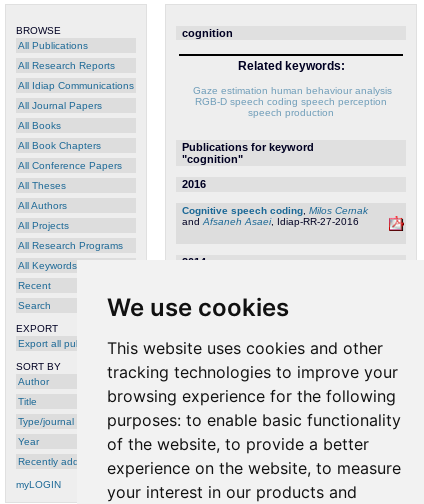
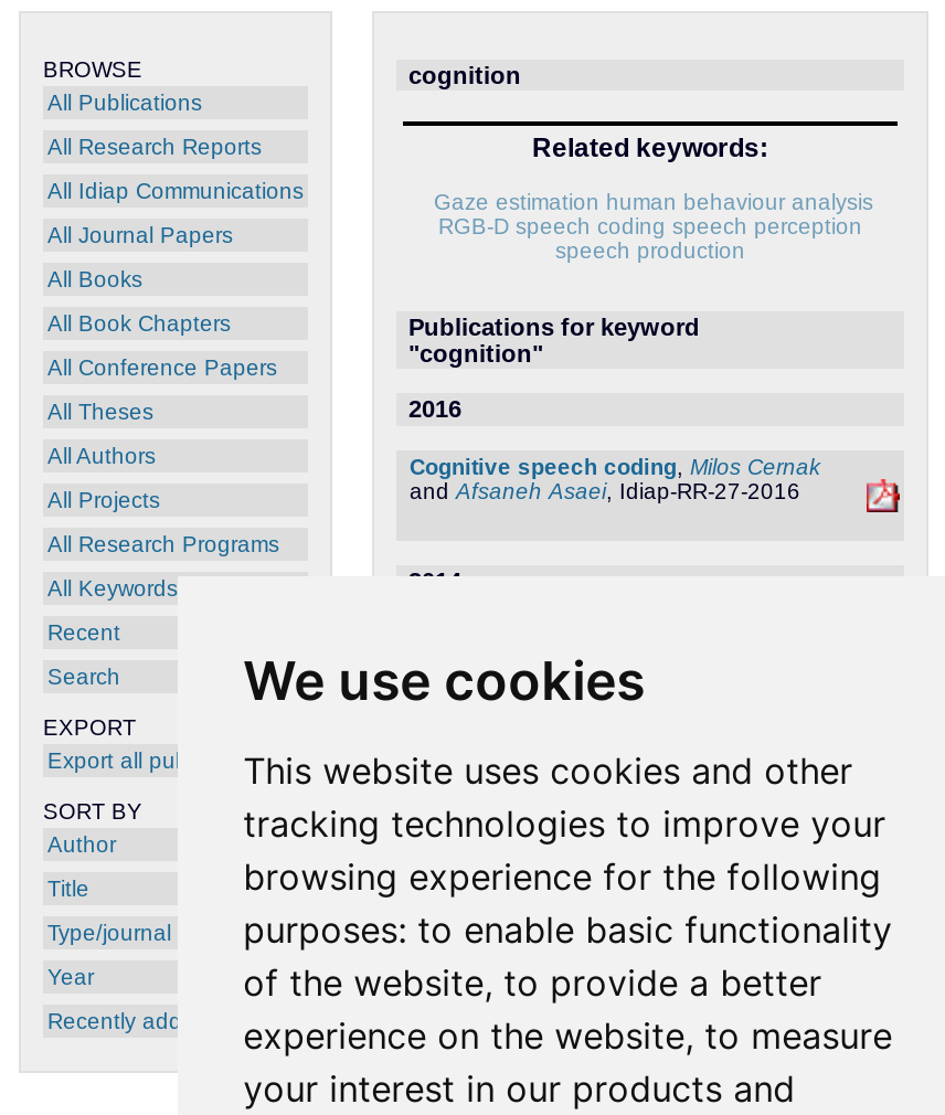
[16,479,61,490] myLOGIN -> none

